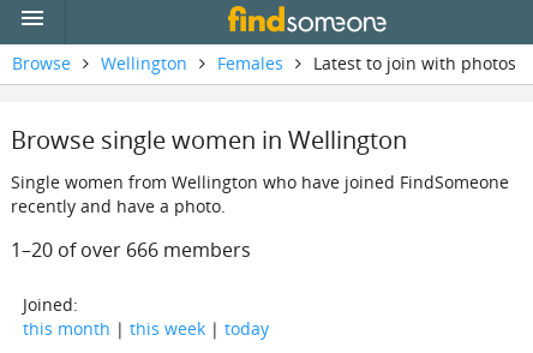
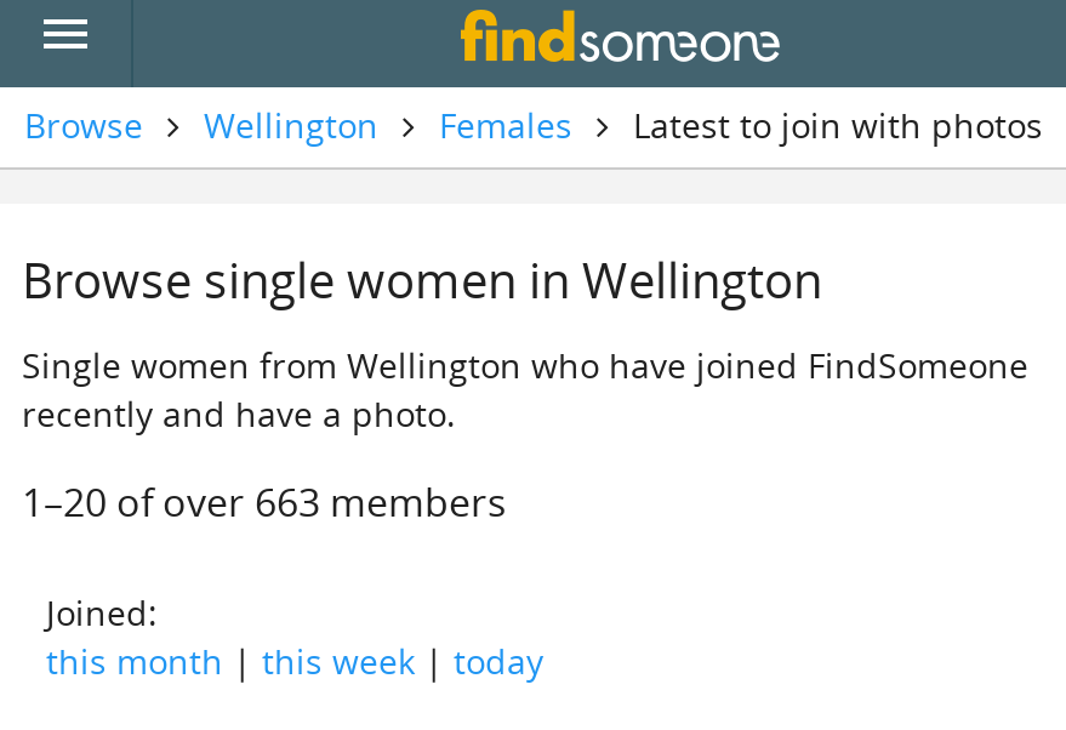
[11,237,251,263] 1–20 of over 666 members -> [22,475,507,529] 1–20 of over 663 members

